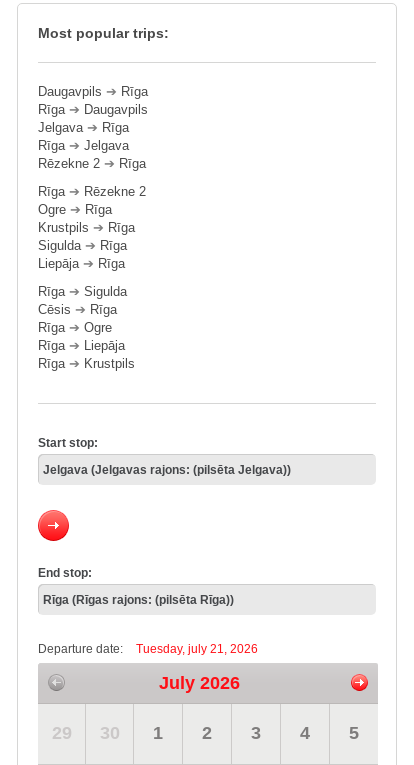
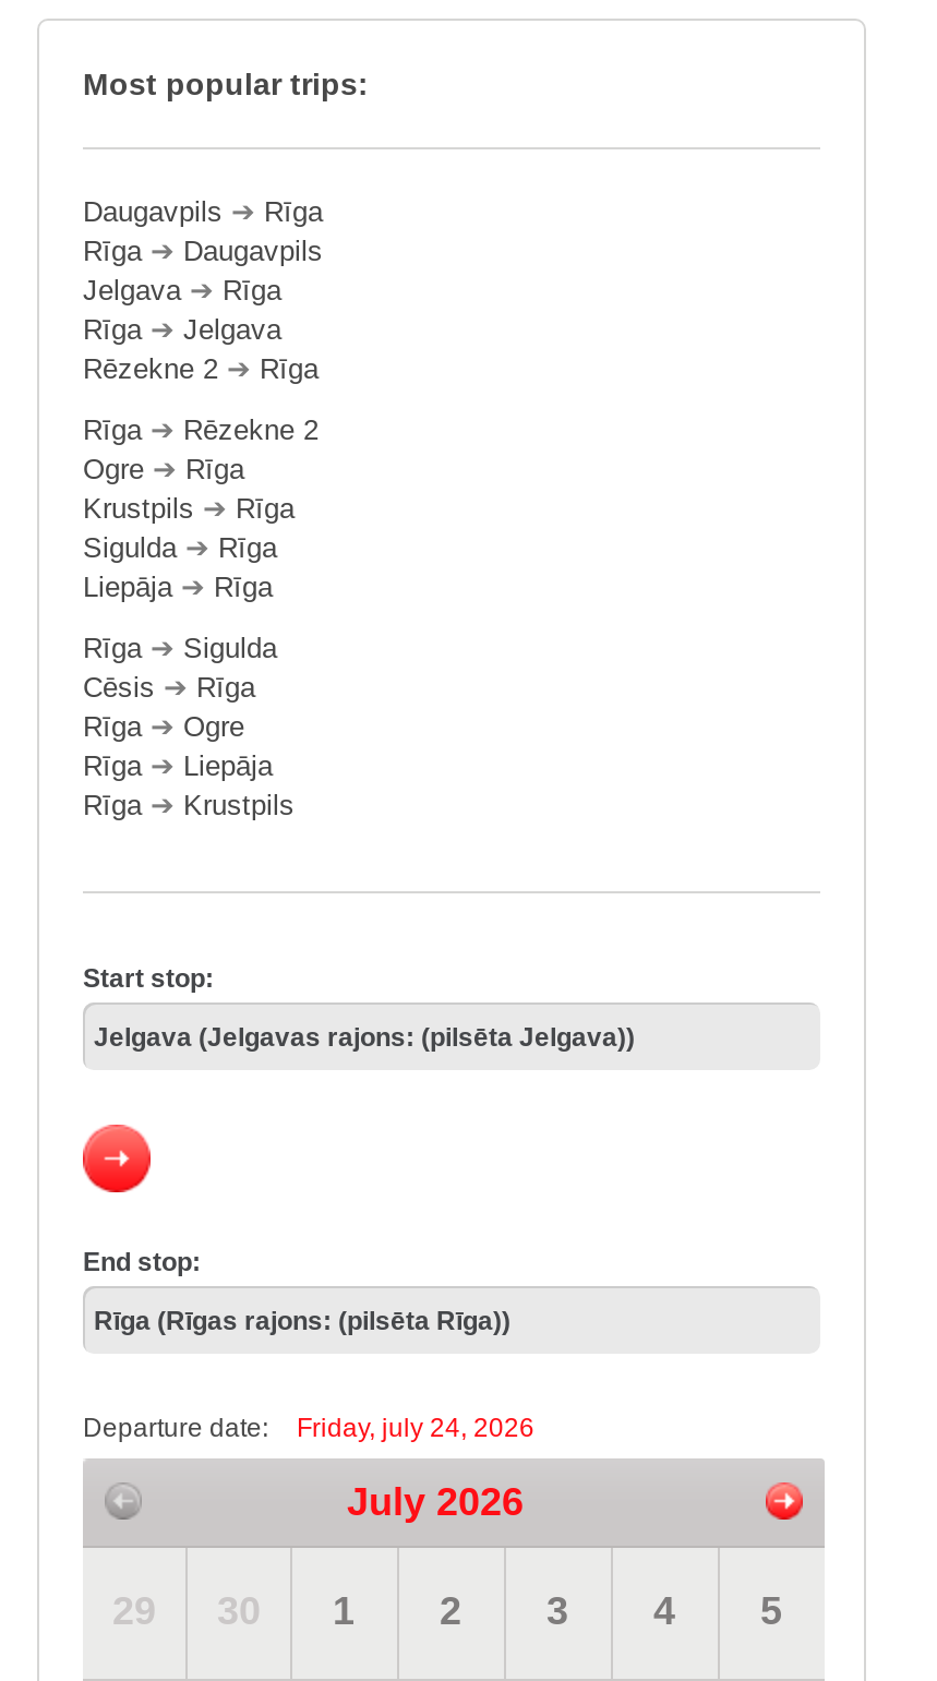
[38,642,258,656] Departure date: Tuesday, july 21, 2026 -> [83,1413,534,1443] Departure date: Friday, july 24, 2026

